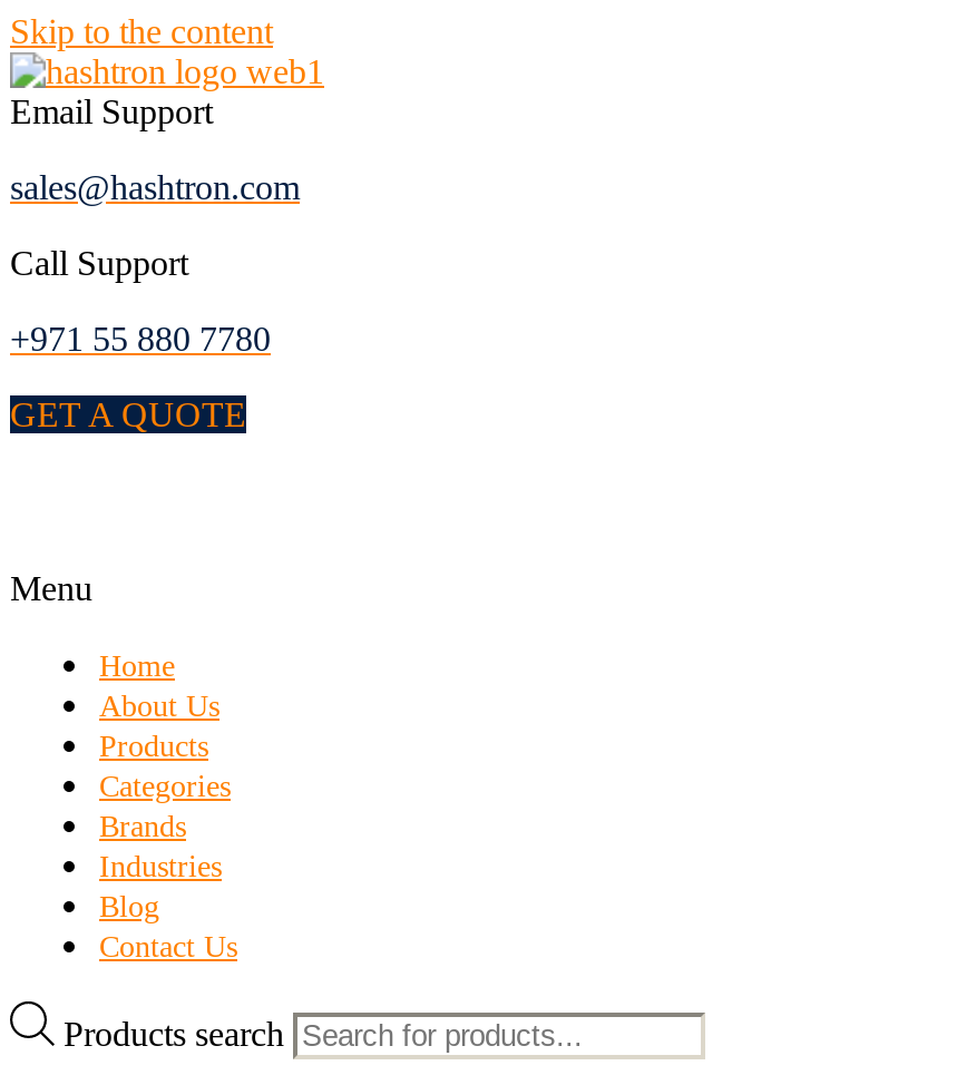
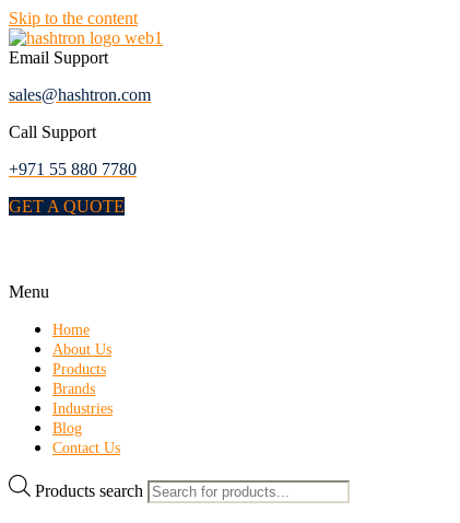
[99,770,231,803] Categories -> none

